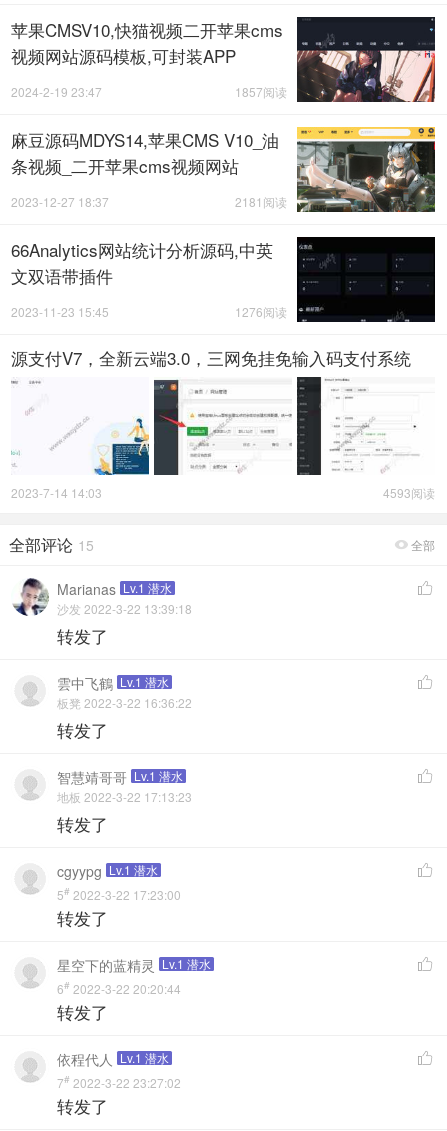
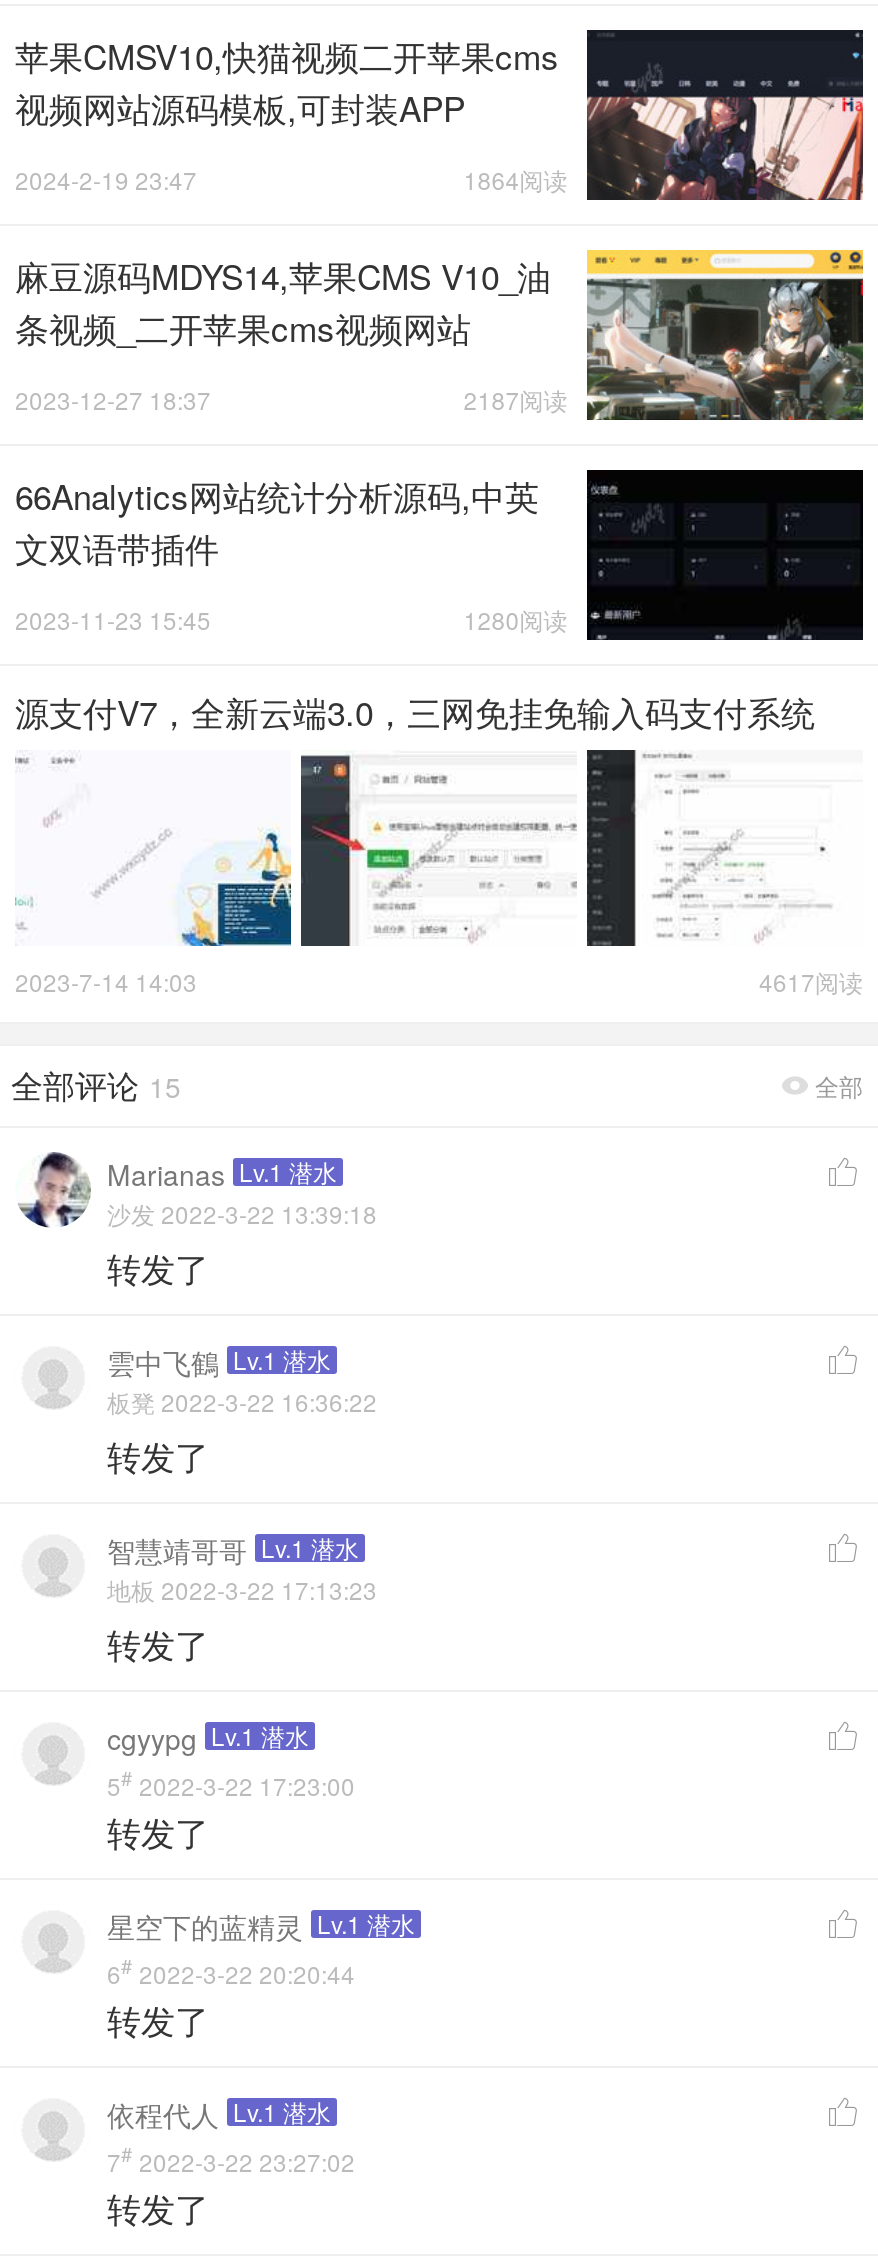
[235,83,287,100] 1857阅读 -> [463,162,567,196] 1864阅读
[235,193,287,210] 2181阅读 -> [463,382,567,416] 2187阅读
[235,303,287,320] 1276阅读 -> [463,602,567,636] 1280阅读
[383,484,435,501] 4593阅读 -> [759,964,863,998] 4617阅读

